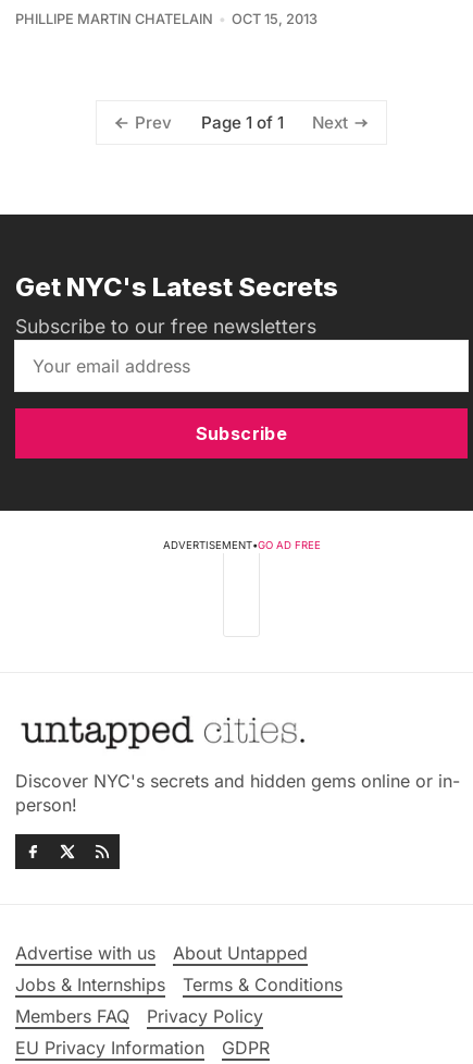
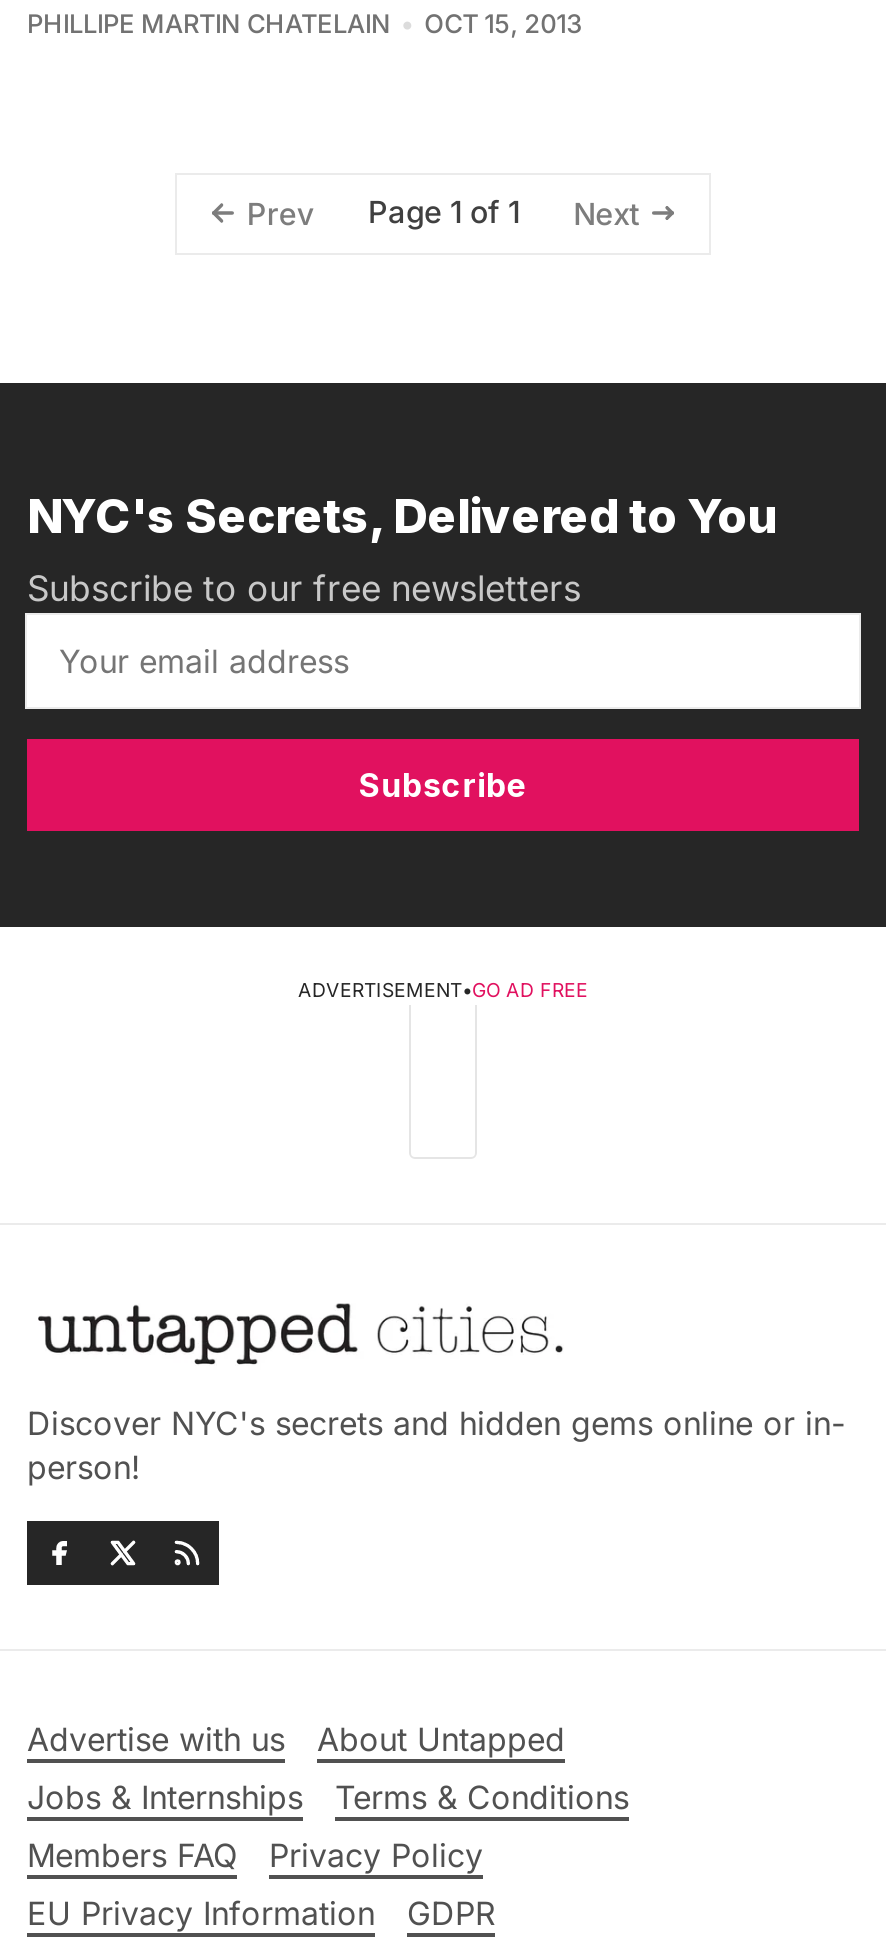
[15,272,338,303] Get NYC's Latest Secrets -> [27,488,775,546] NYC's Secrets, Delivered to You

